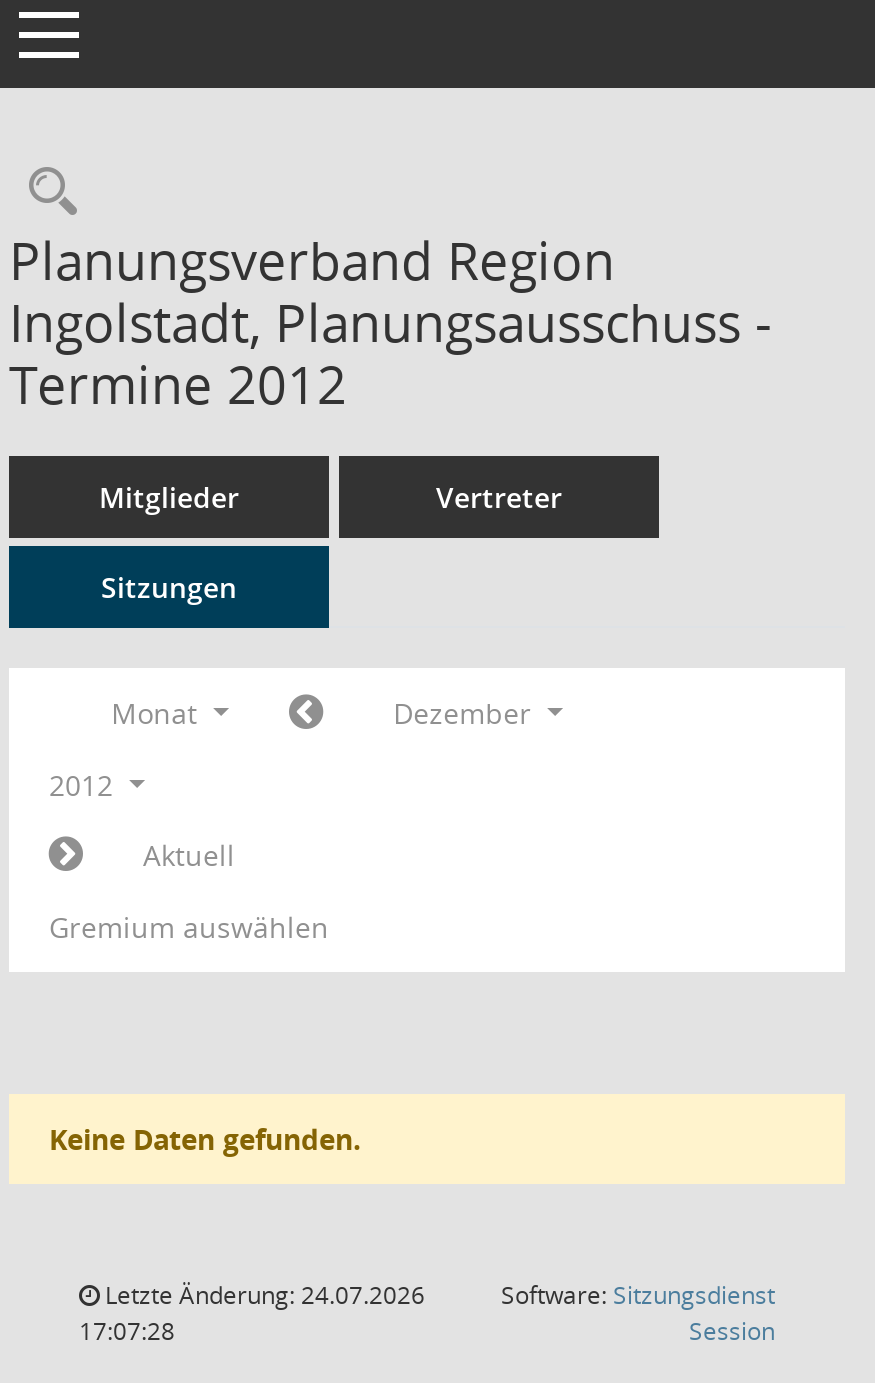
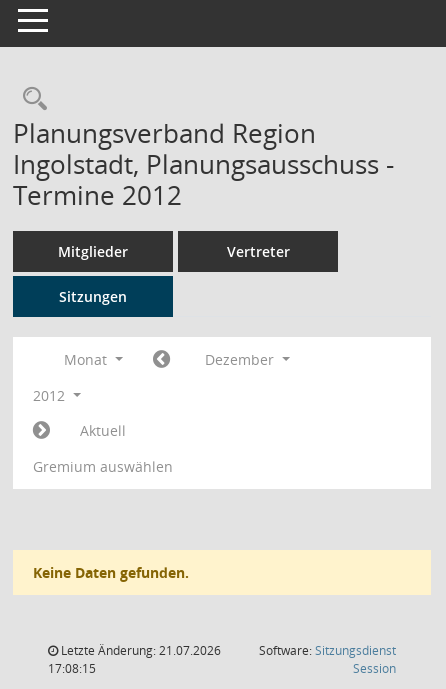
[99,1278,425,1312] Letzte Änderung: 24.07.2026 -> [58,642,221,659] Letzte Änderung: 21.07.2026
[79,1314,175,1348] 17:07:28 -> [48,660,96,677] 17:08:15

